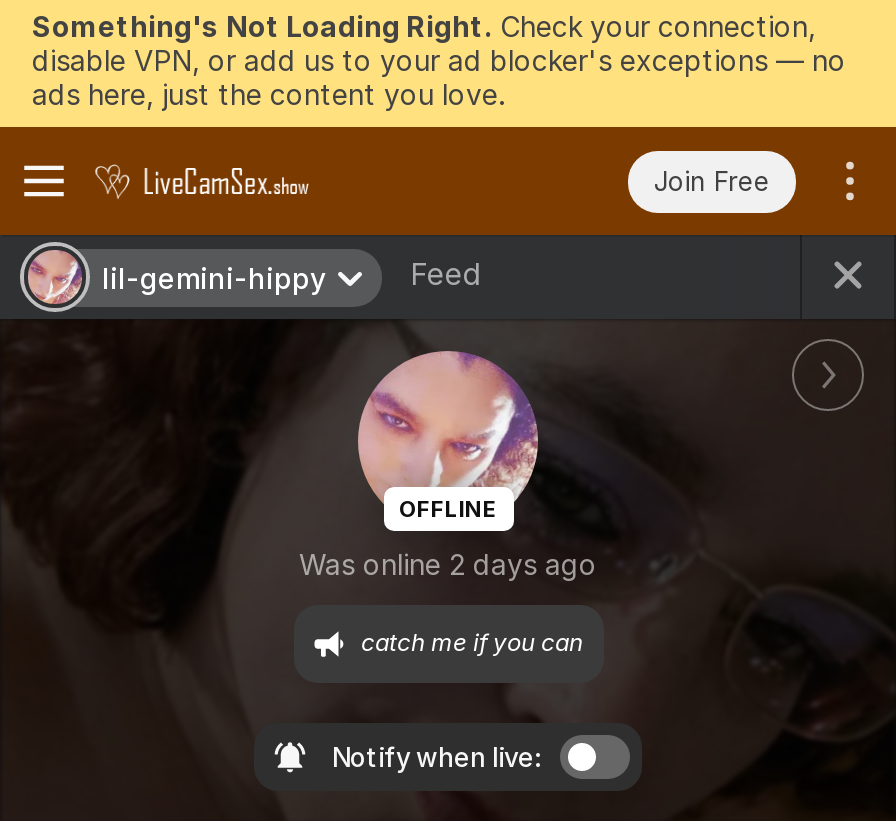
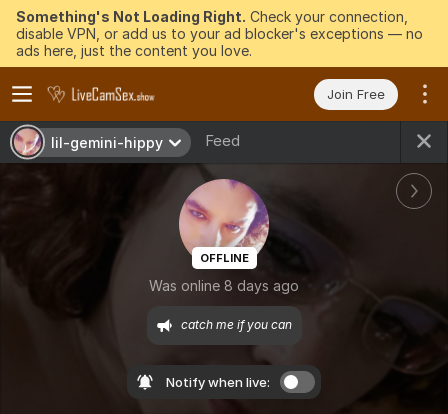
[299,548,597,582] Was online 2 days ago -> [149,277,299,294] Was online 8 days ago

